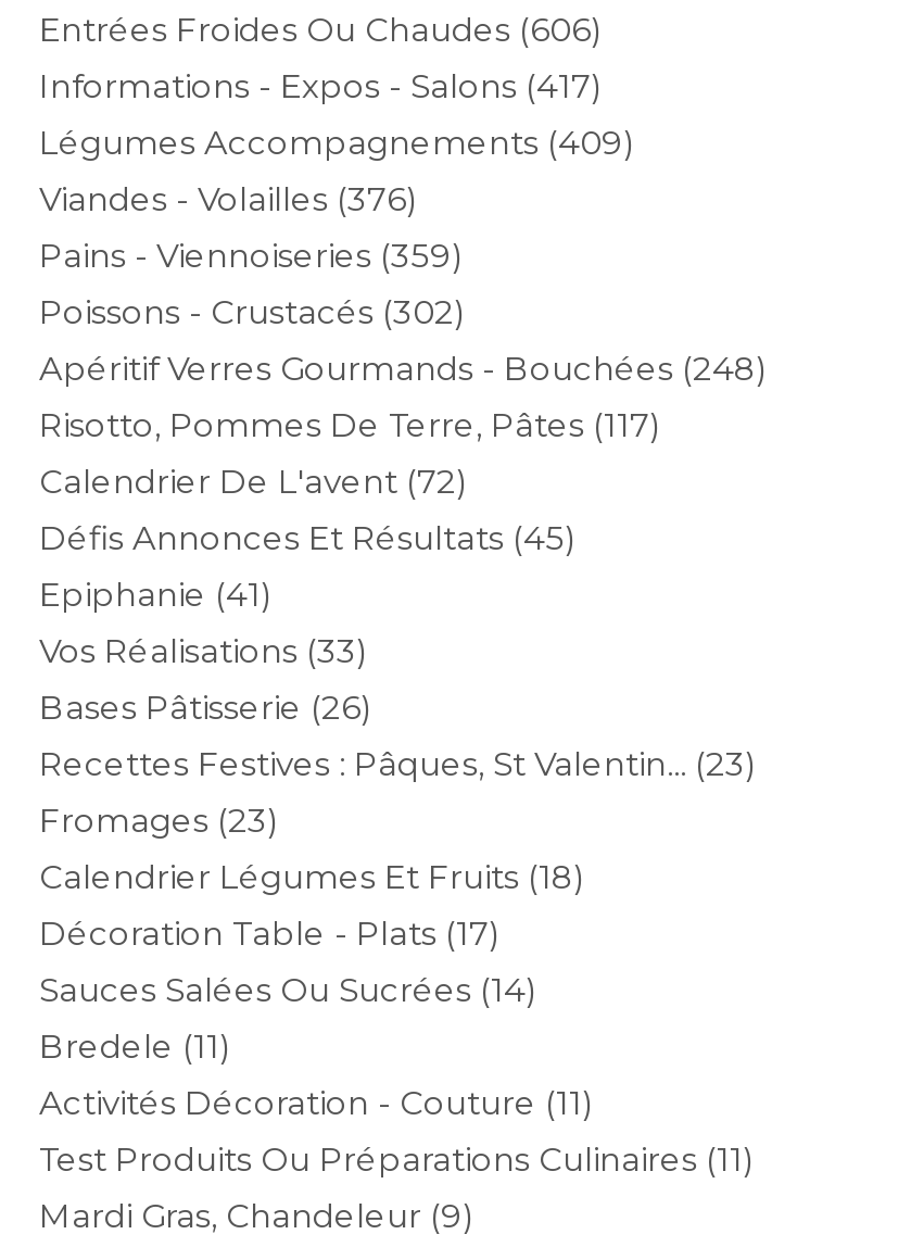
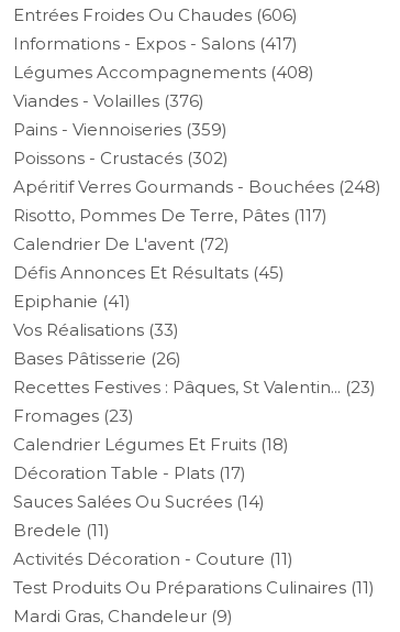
[39,122,634,163] Légumes Accompagnements (409) -> [13,62,314,83] Légumes Accompagnements (408)

